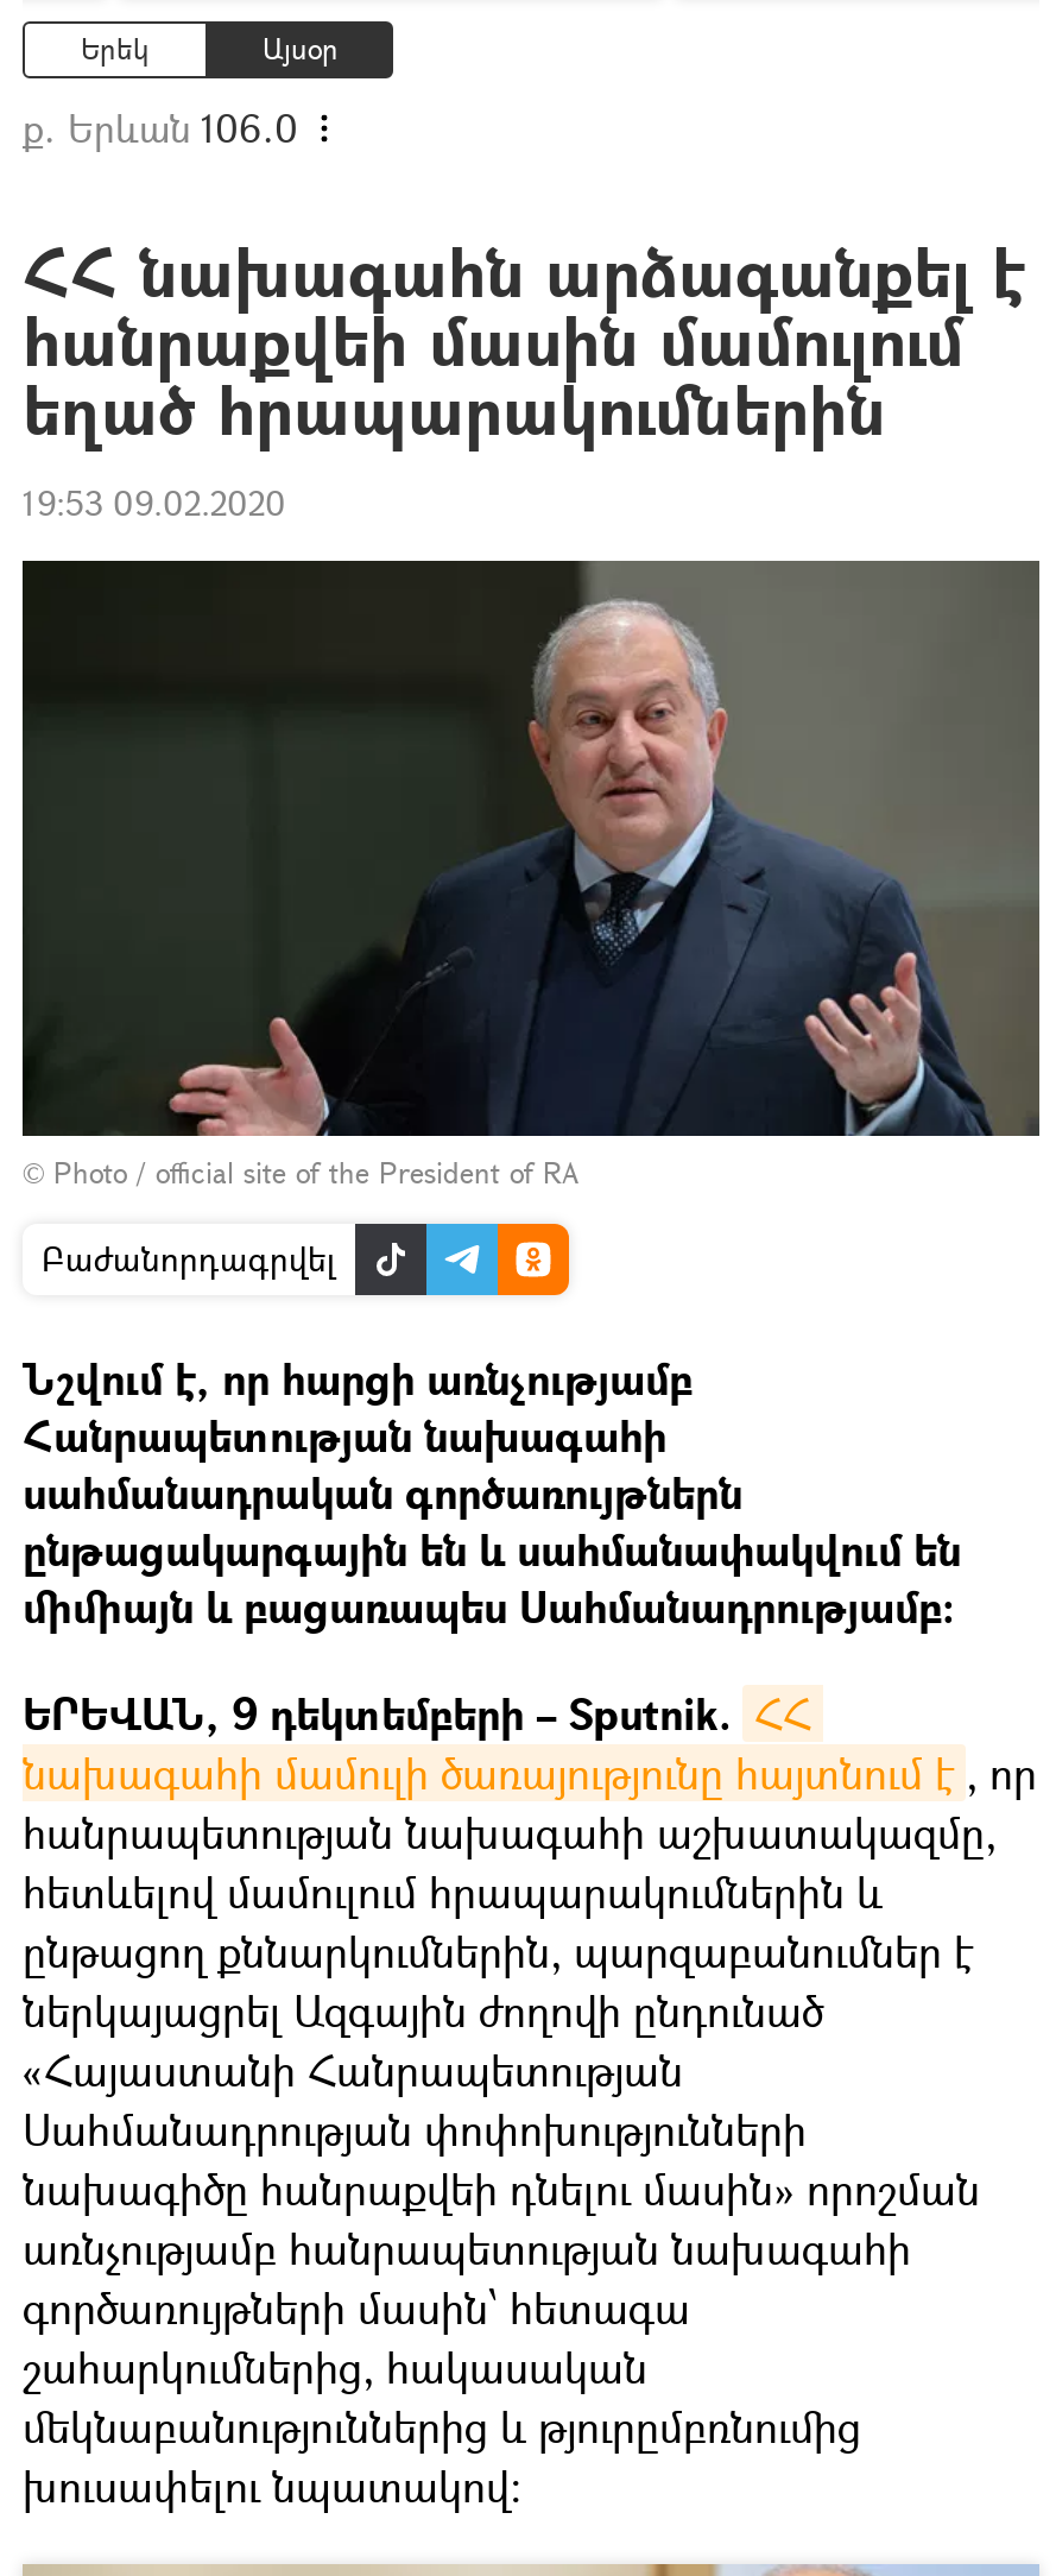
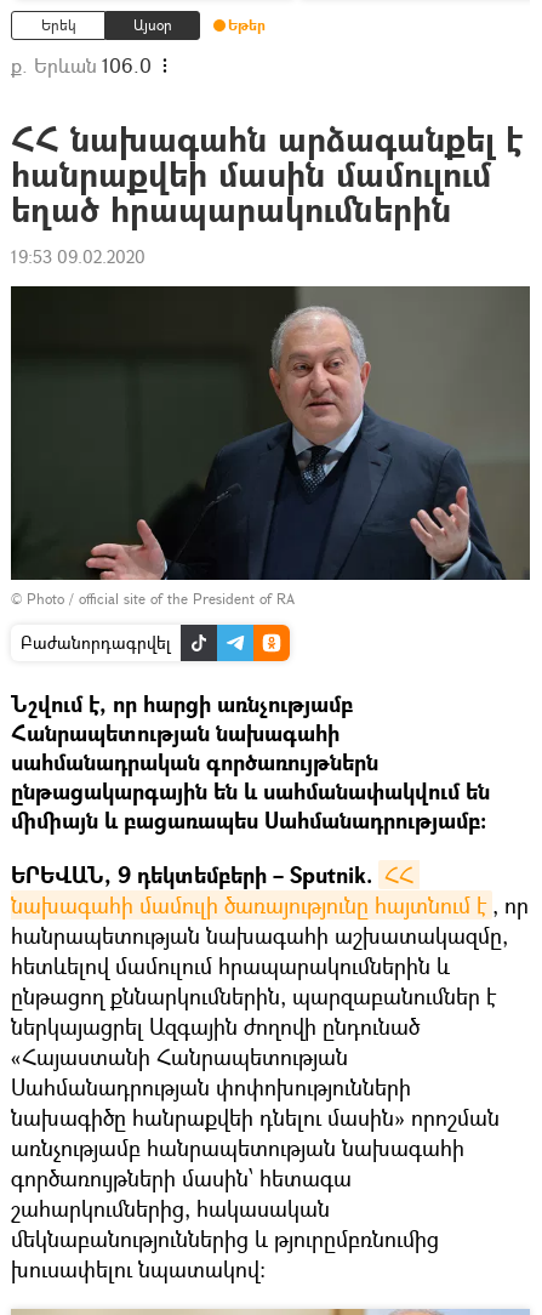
none -> [228,15,266,35] Եթեր

